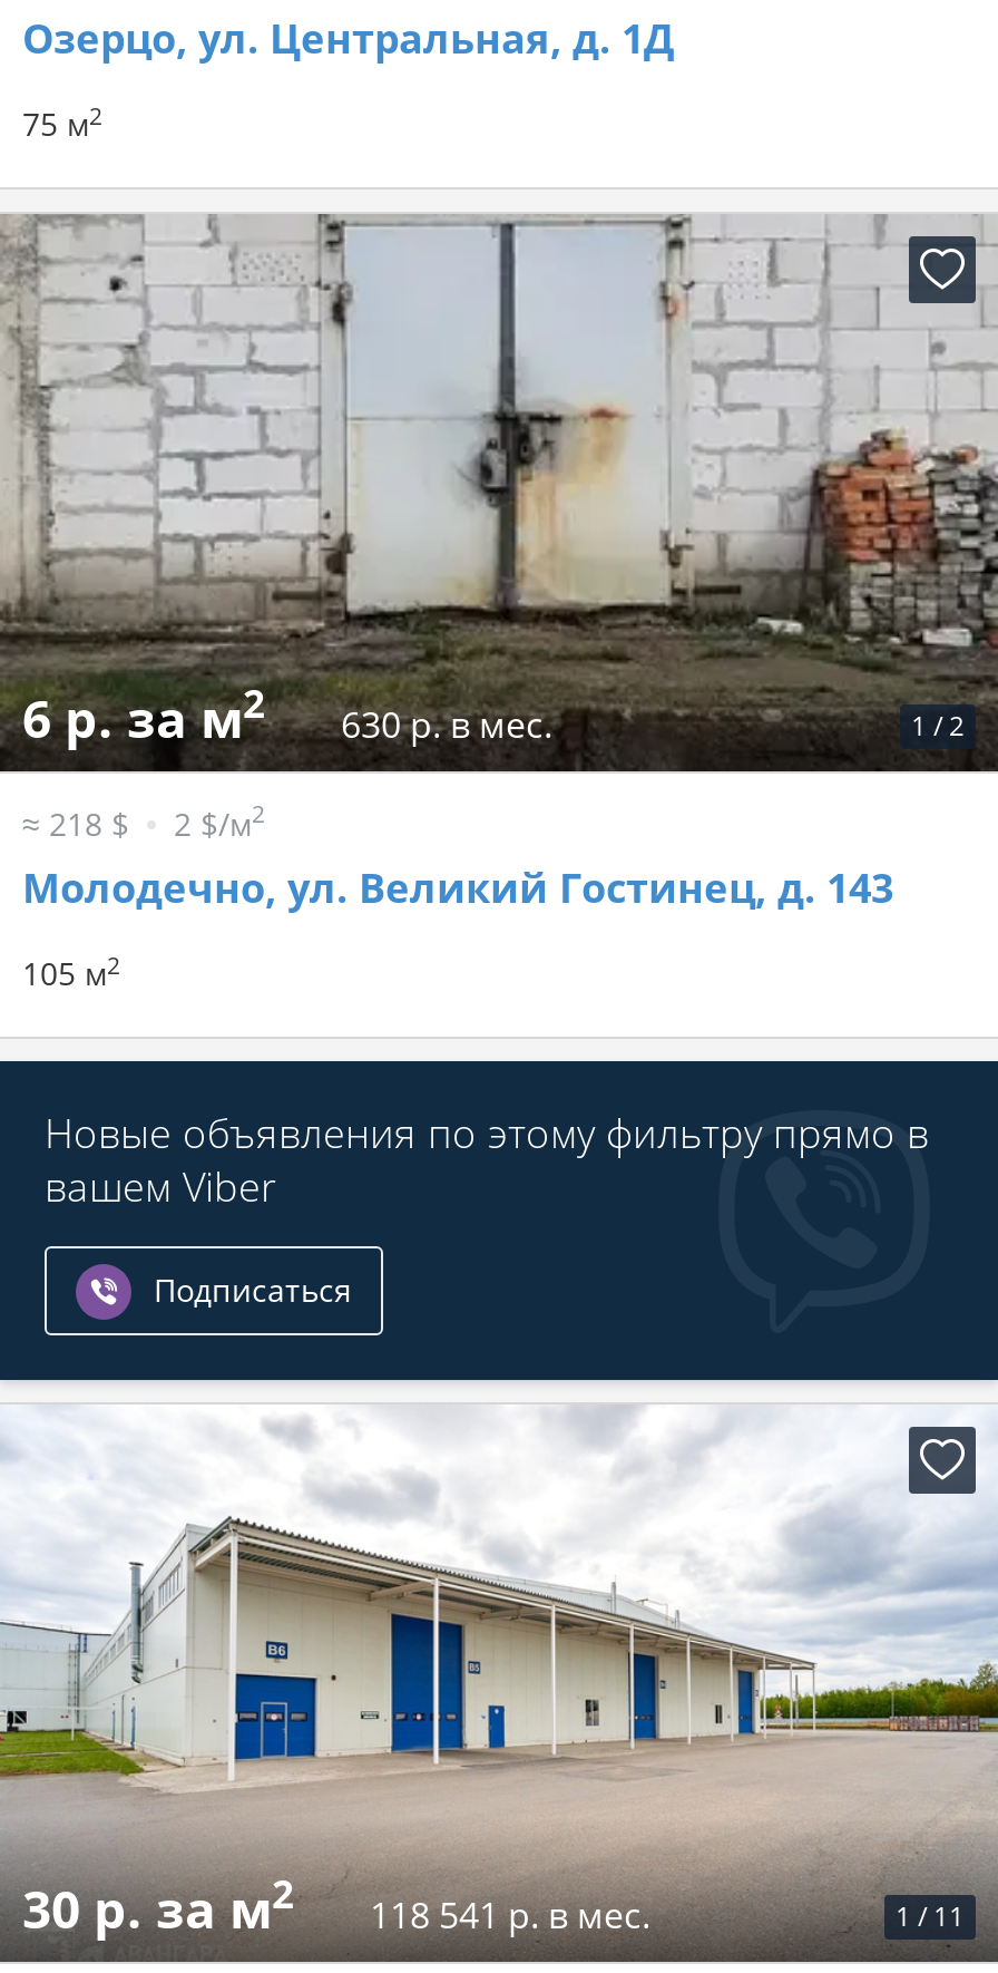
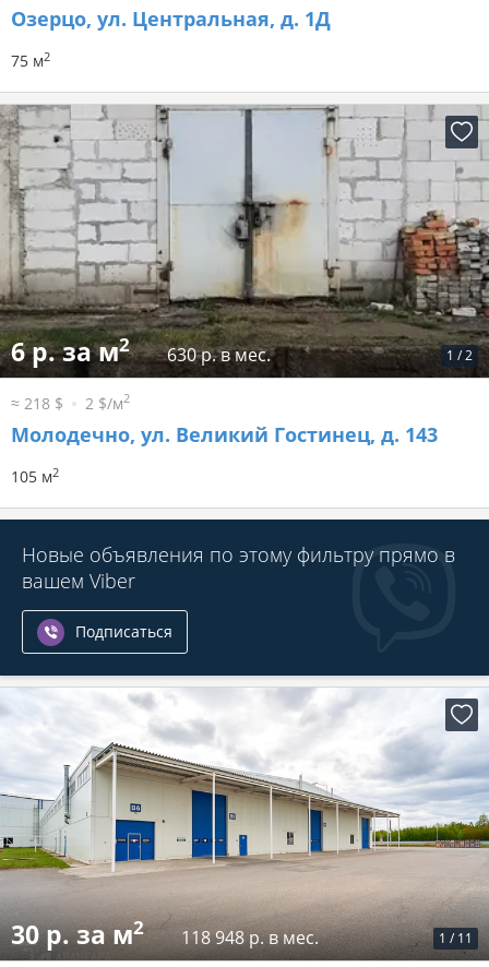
[22,1869,650,1944] 30 р. за м2 118 541 р. в мес. -> [11,915,319,952] 30 р. за м2 118 948 р. в мес.

